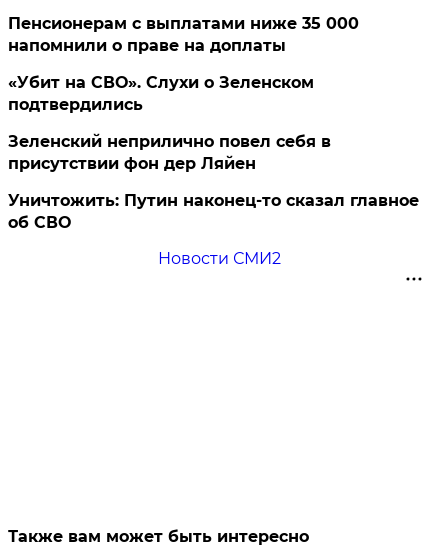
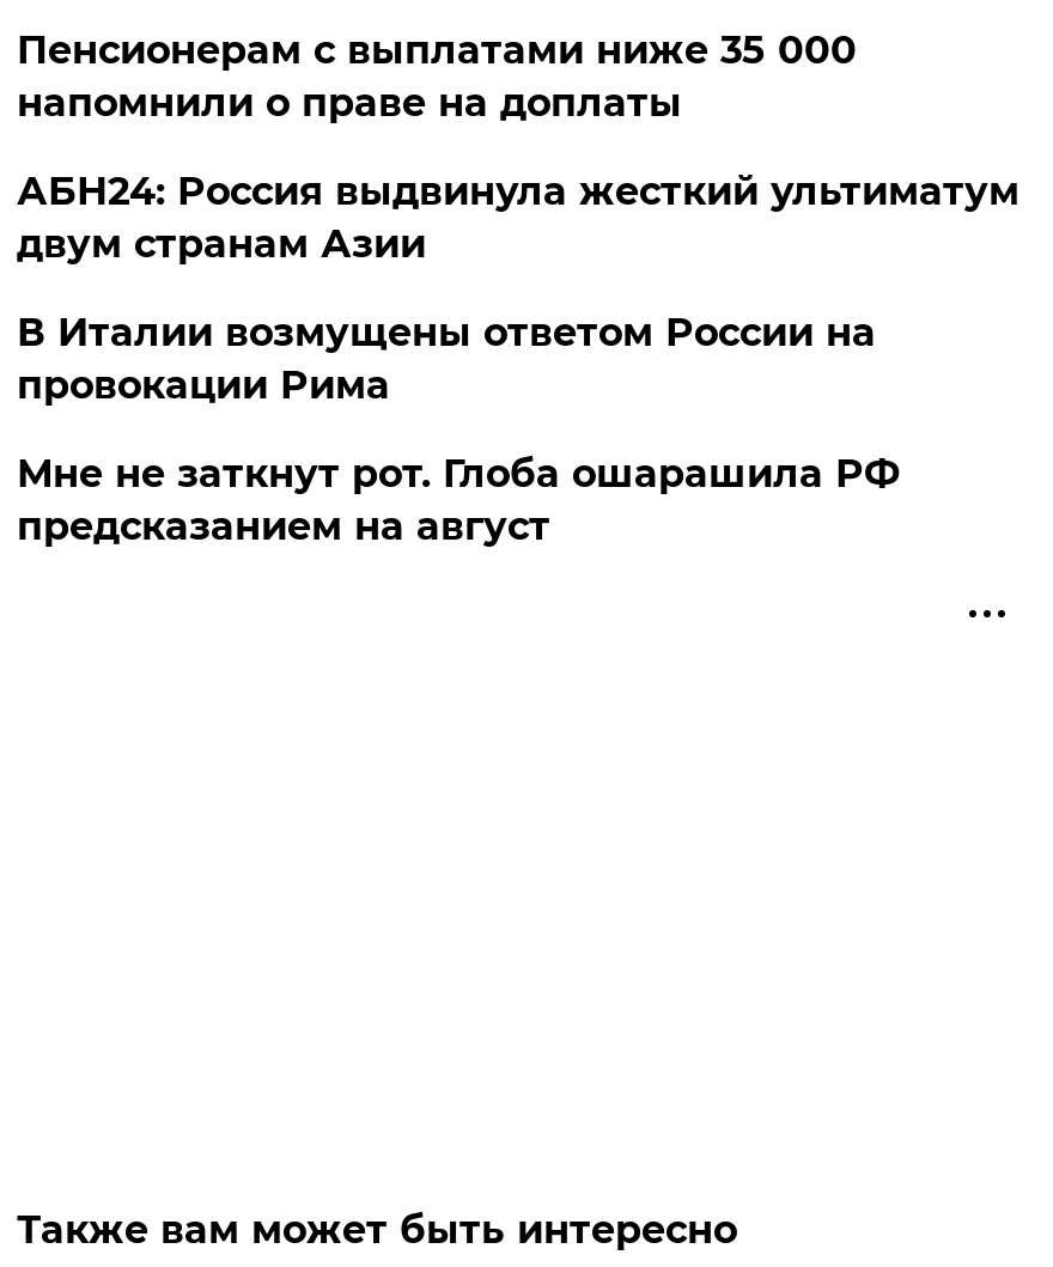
[8,73,419,268] «Убит на СВО». Слухи о Зеленском | подтвердились | Зеленский неприлично повел cебя в | присутствии фон дер Ляйен | Уничтожить: Путин наконец-то сказал главное | об СВО | Новости СМИ2 -> [17,169,1019,549] АБН24: Россия выдвинула жесткий ультиматум | двум странам Азии | В Италии возмущены ответом России на | провокации Рима | Мне не заткнут рот. Глоба ошарашила РФ | предсказанием на август

